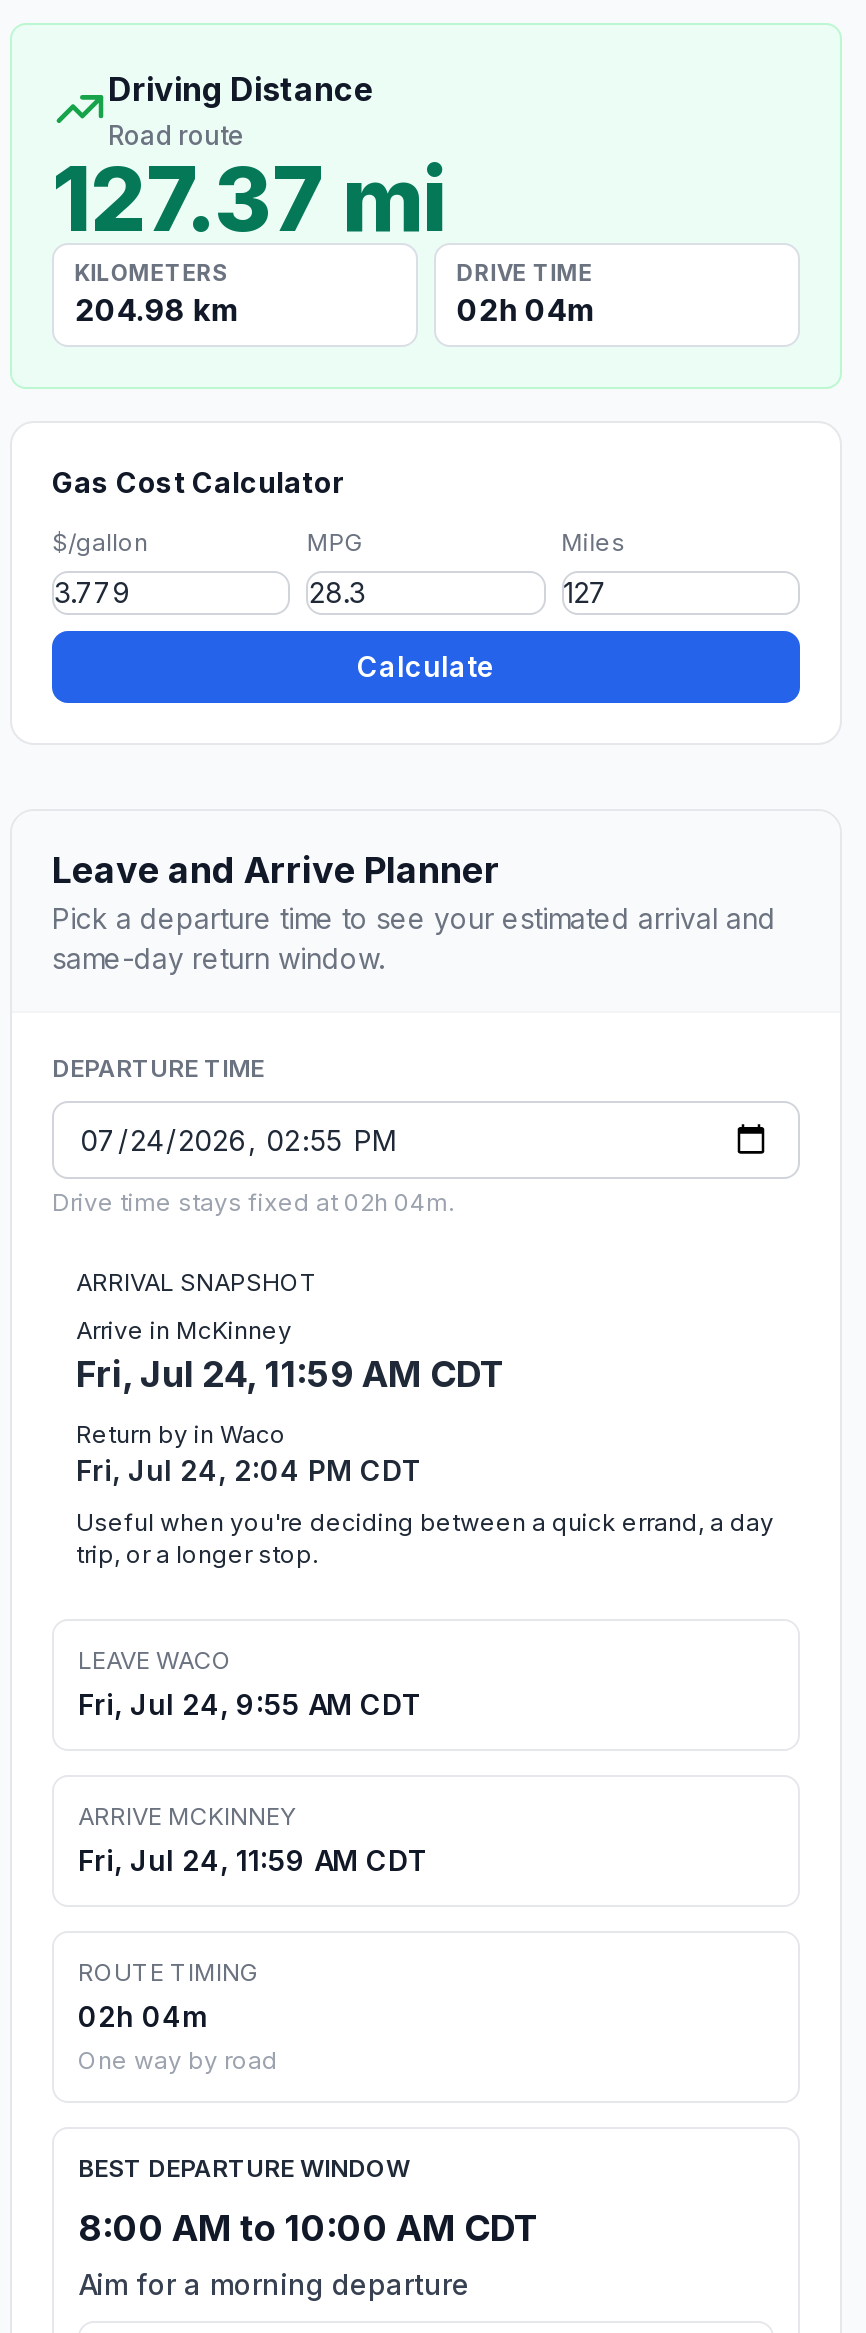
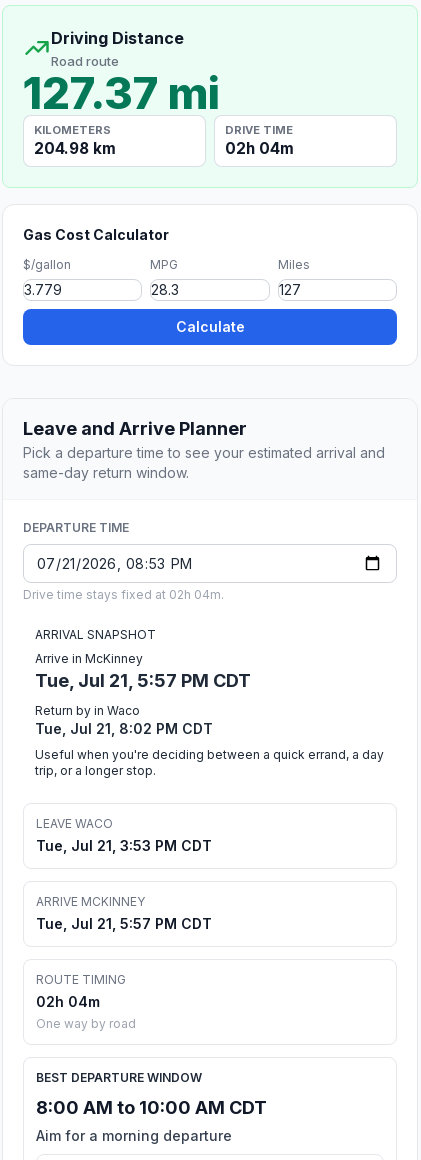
[76,1353,506,1395] Fri, Jul 24, 11:59 AM CDT -> [35,670,251,691] Tue, Jul 21, 5:57 PM CDT
[76,1453,422,1487] Fri, Jul 24, 2:04 PM CDT -> [35,720,213,737] Tue, Jul 21, 8:02 PM CDT
[78,1687,422,1721] Fri, Jul 24, 9:55 AM CDT -> [36,837,212,854] Tue, Jul 21, 3:53 PM CDT
[78,1843,428,1877] Fri, Jul 24, 11:59 AM CDT -> [36,915,212,932] Tue, Jul 21, 5:57 PM CDT

